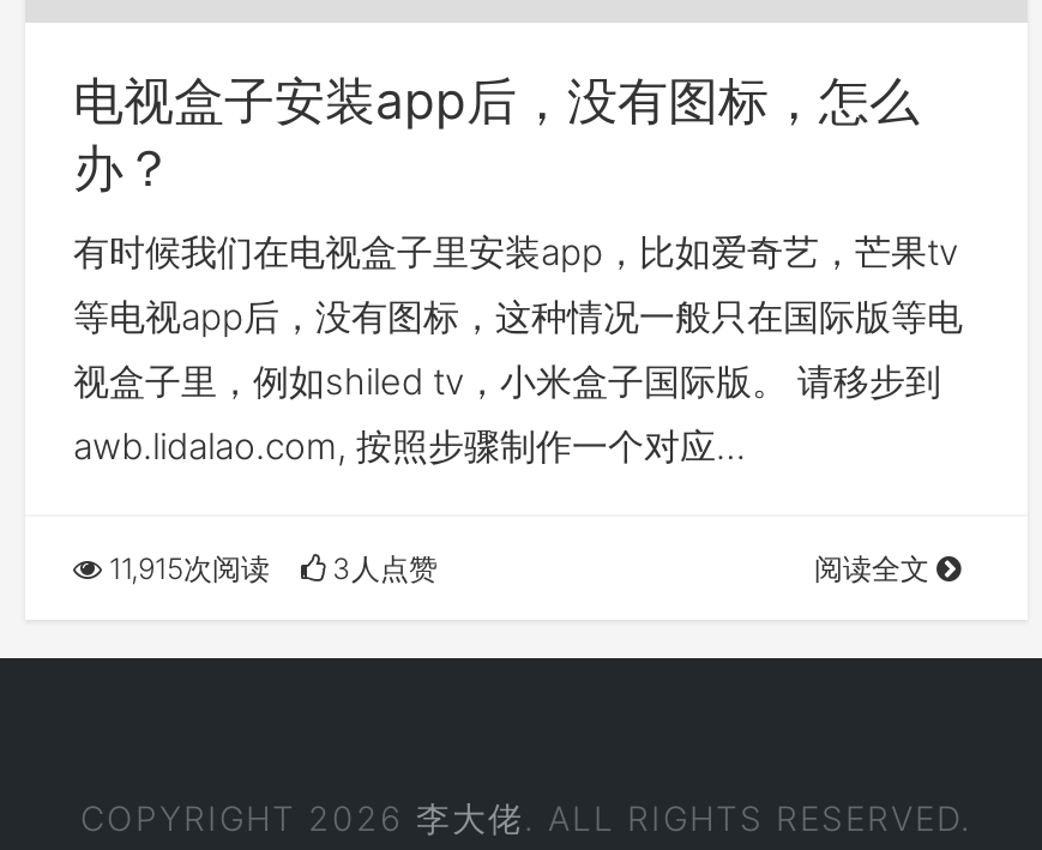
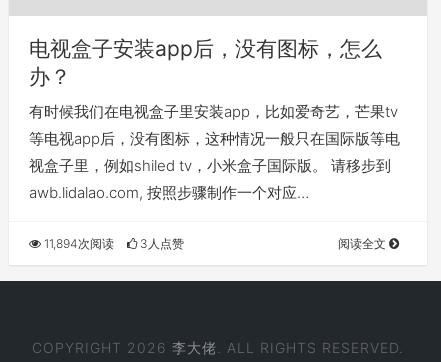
[102,550,270,586] 11,915次阅读 -> [41,236,114,251] 11,894次阅读

